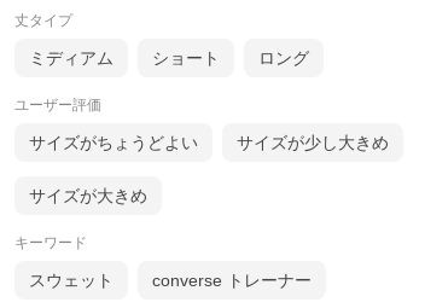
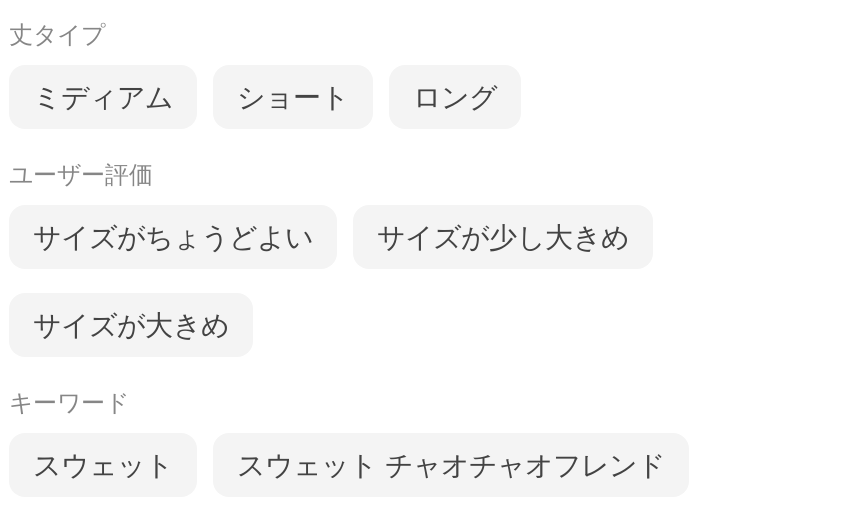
[152,271,312,290] converse トレーナー -> [237,450,665,482] スウェット チャオチャオフレンド

